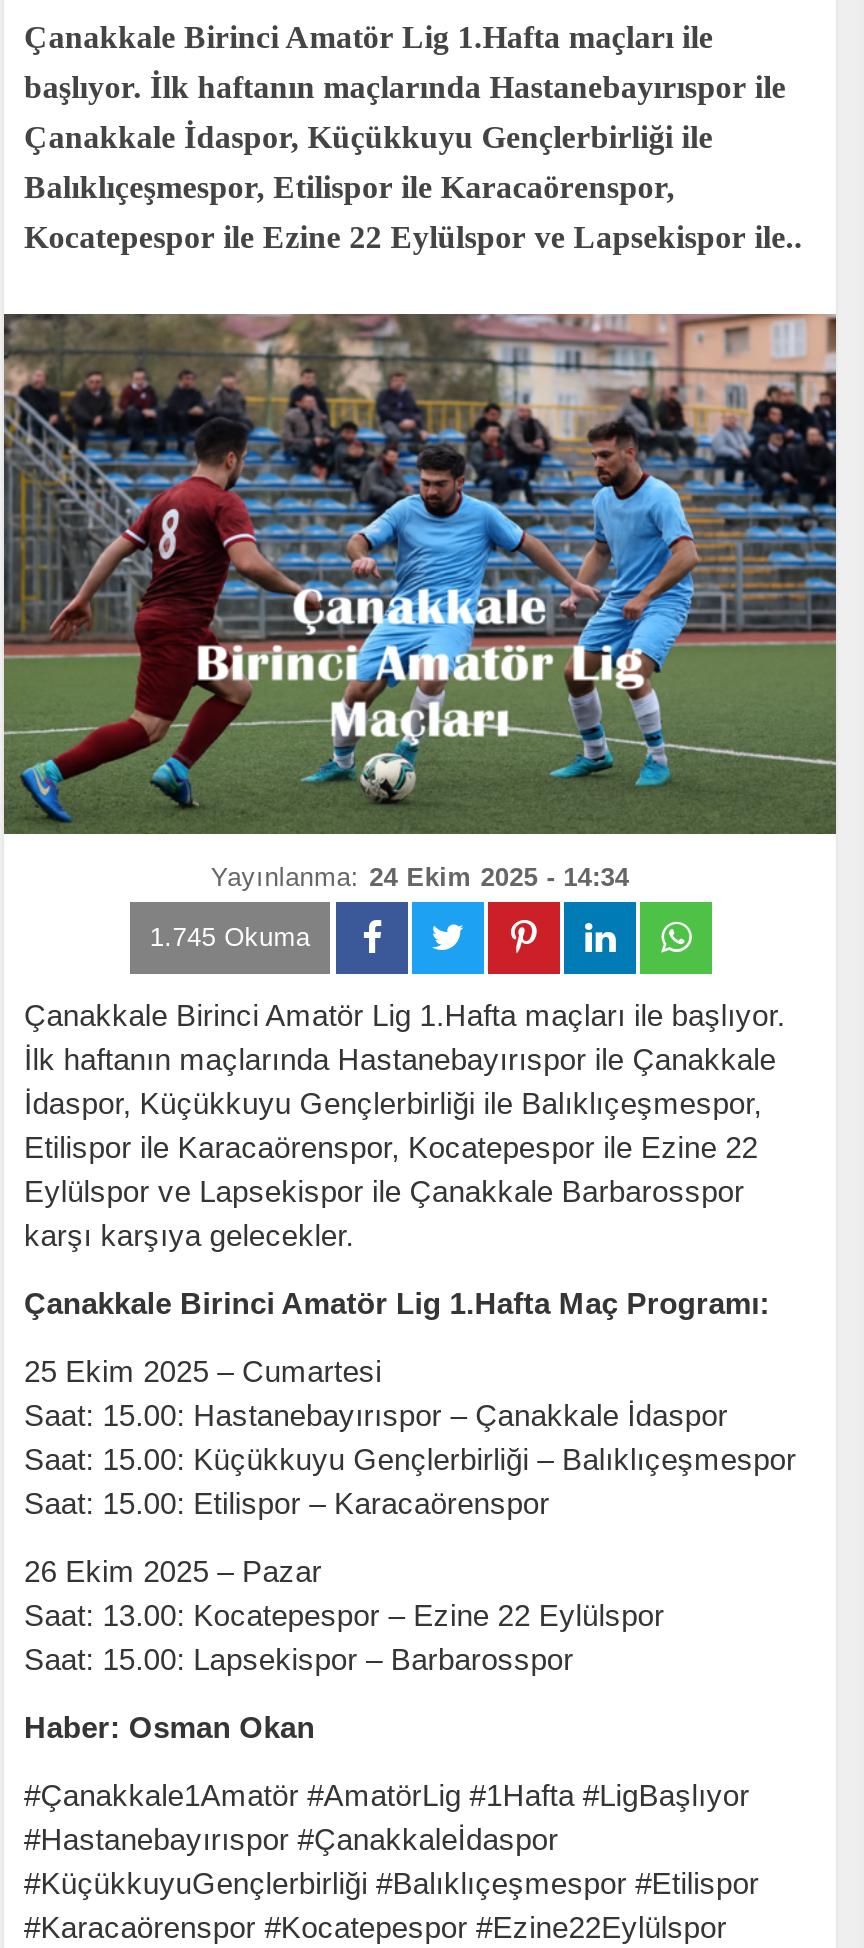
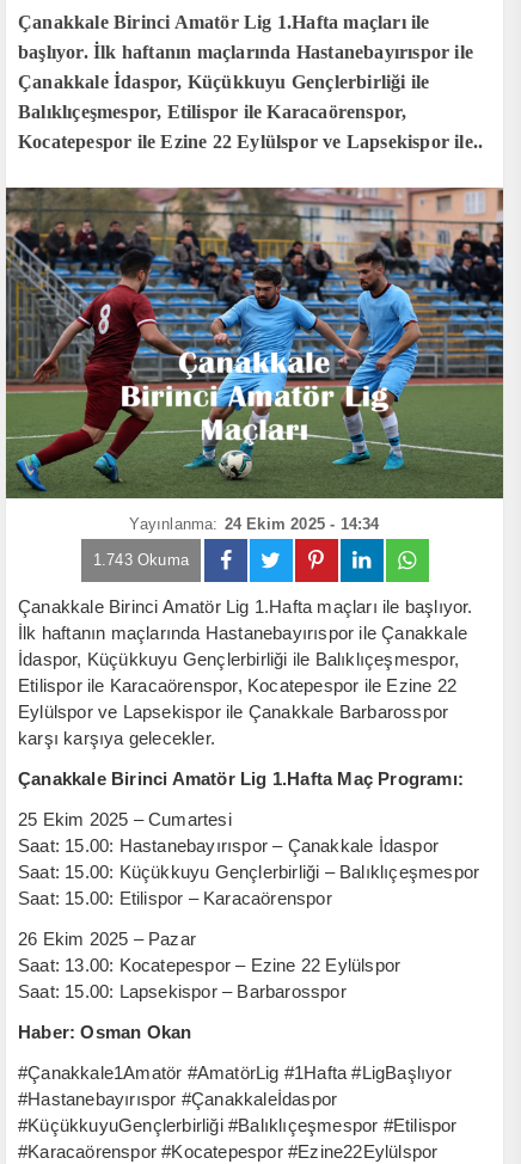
[150,921,310,951] 1.745 Okuma -> [93,550,189,568] 1.743 Okuma

